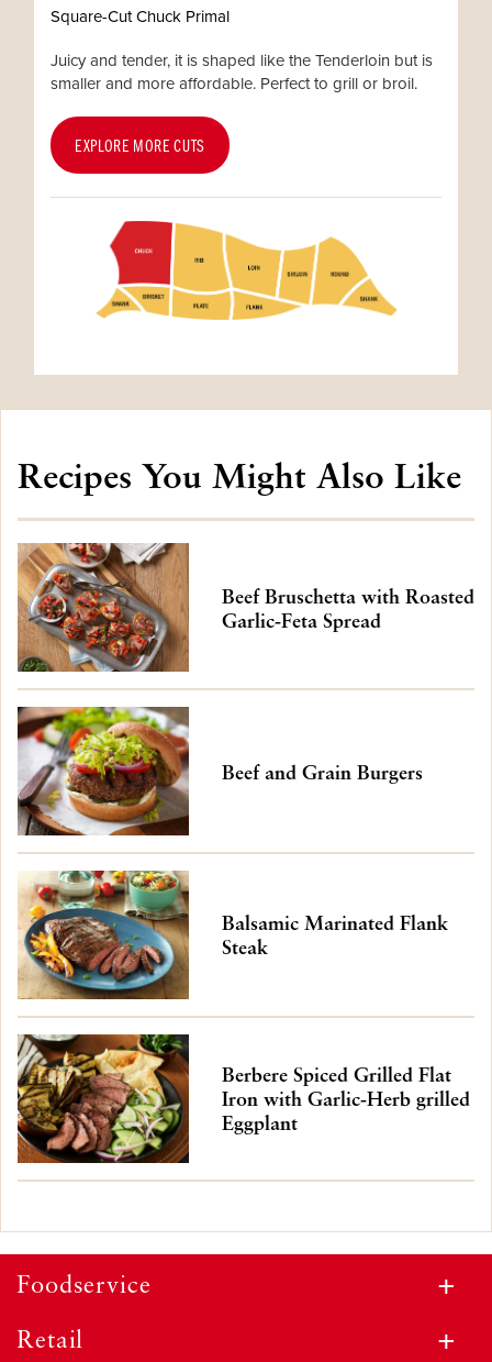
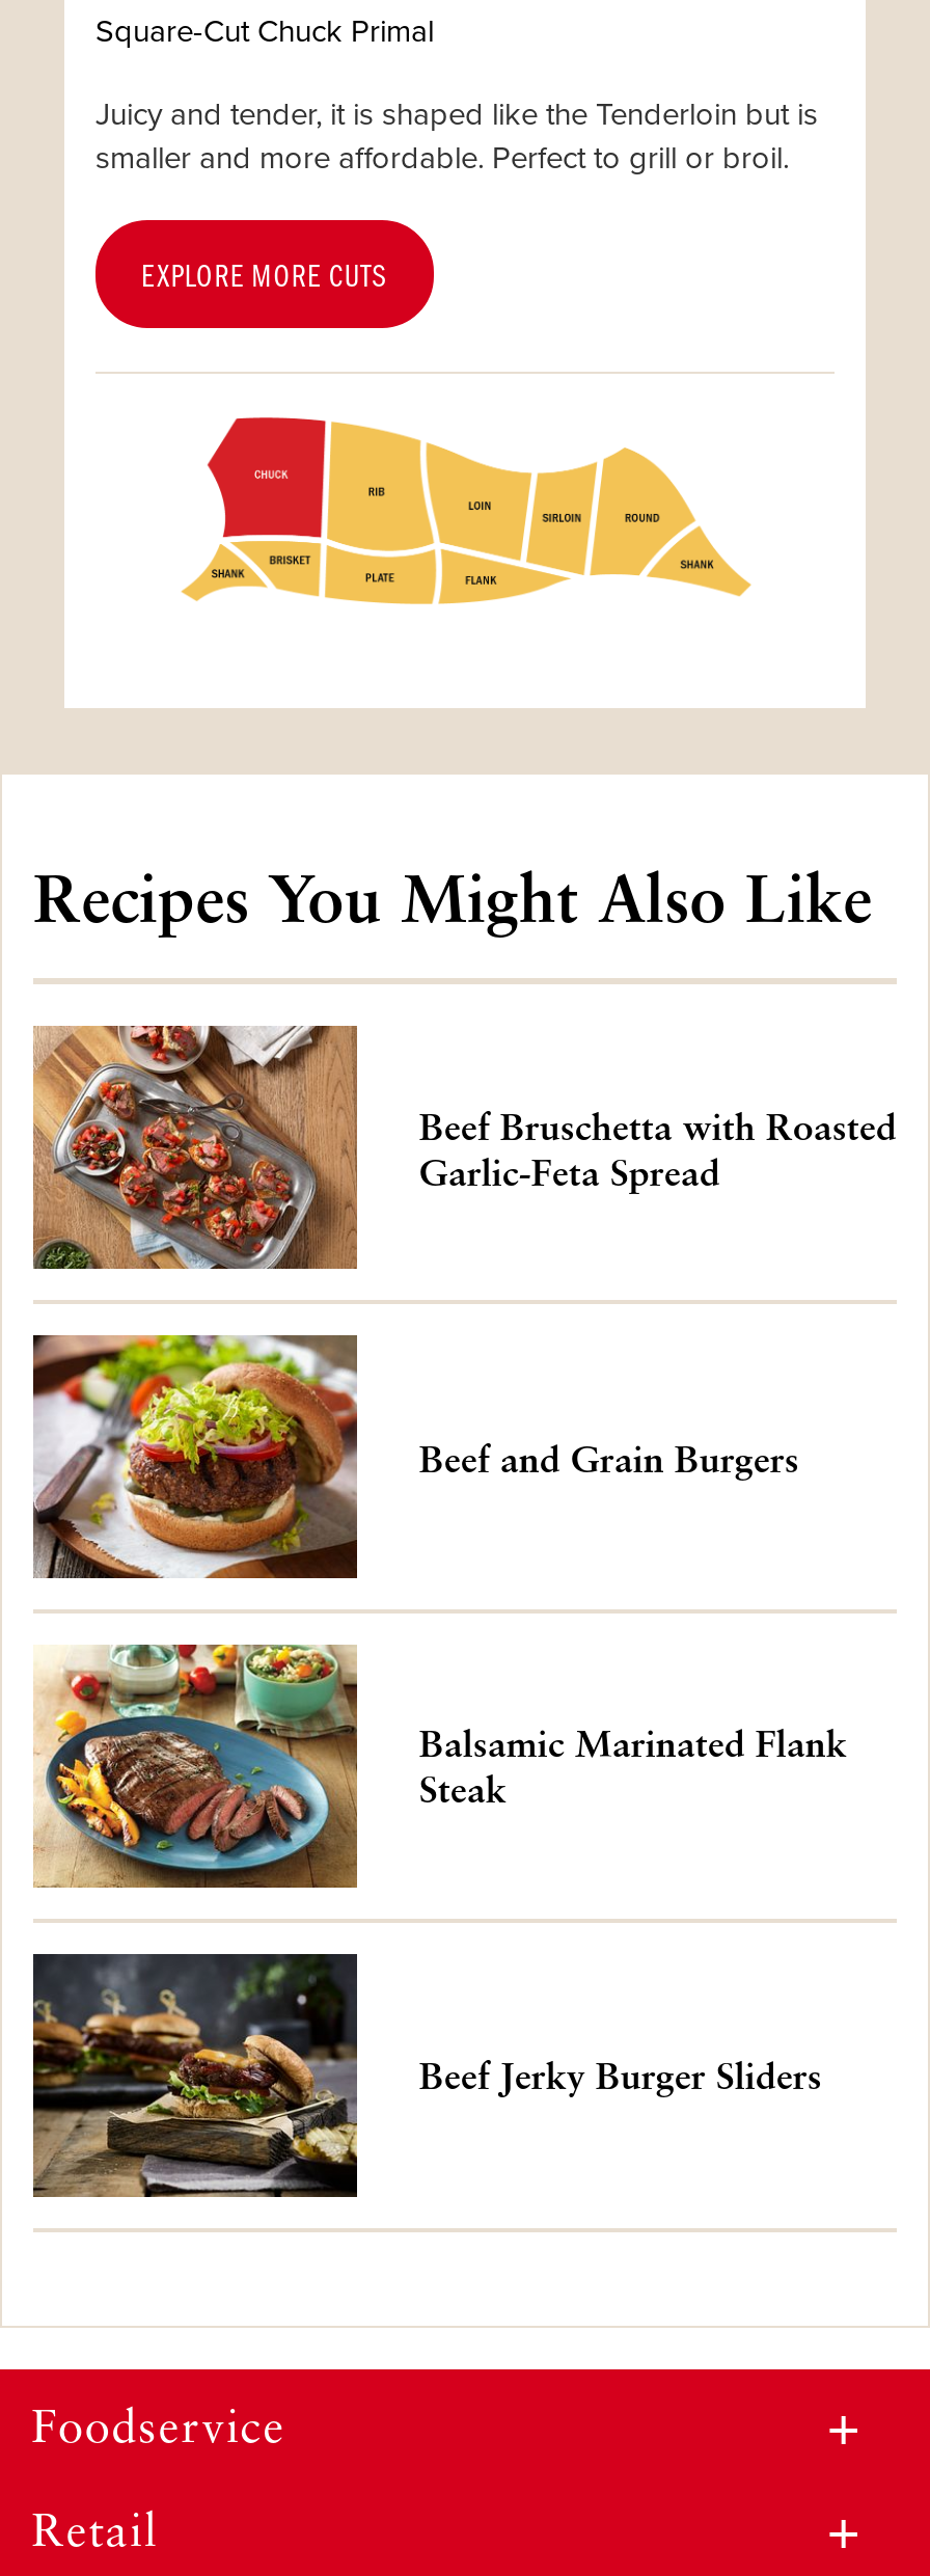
[16,1033,470,1164] [image] | Berbere Spiced Grilled Flat | Iron with Garlic-Herb grilled | Eggplant -> [31,1952,822,2199] [image] | Beef Jerky Burger Sliders

